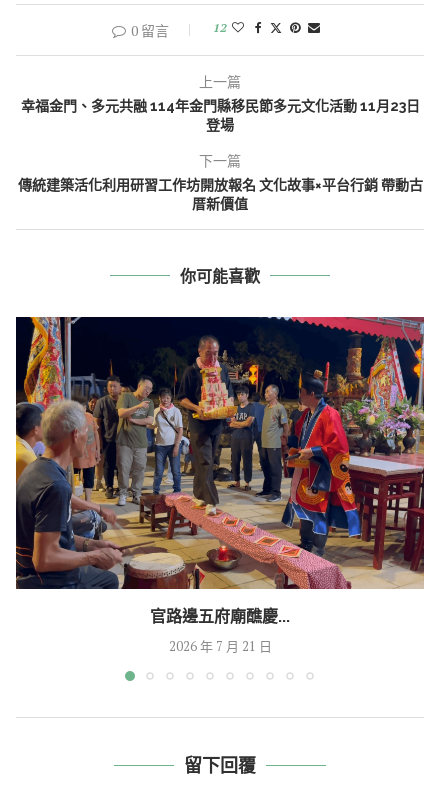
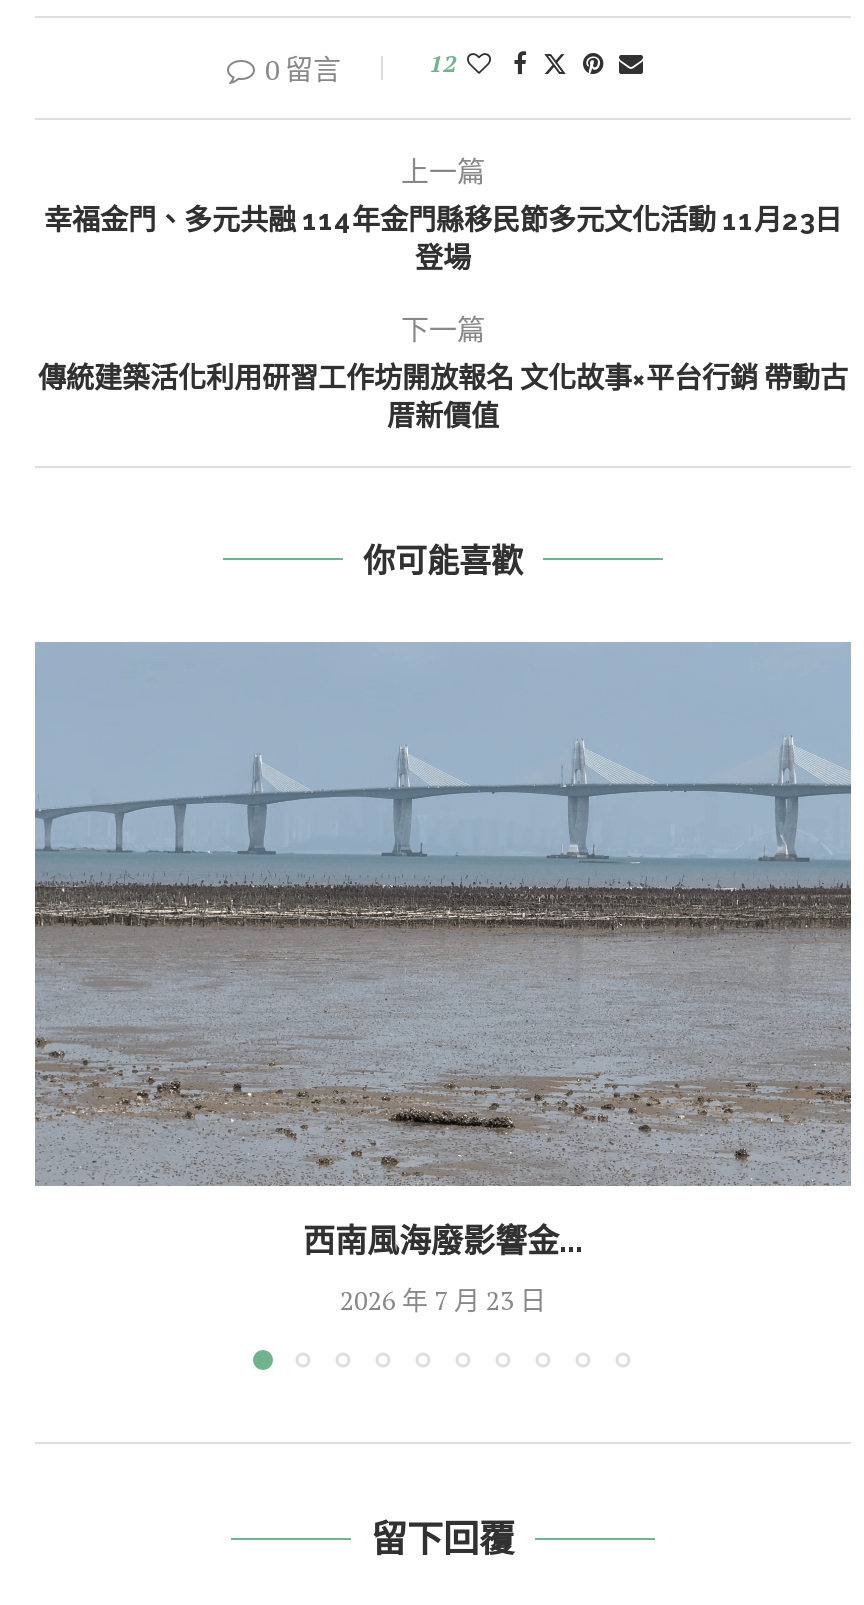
[15,316,425,626] [image] | 官路邊五府廟醮慶... -> [33,640,853,1260] [image] | 西南風海廢影響金...
[168,637,271,655] 2026 年 7 月 21 日 -> [340,1282,546,1318] 2026 年 7 月 23 日

